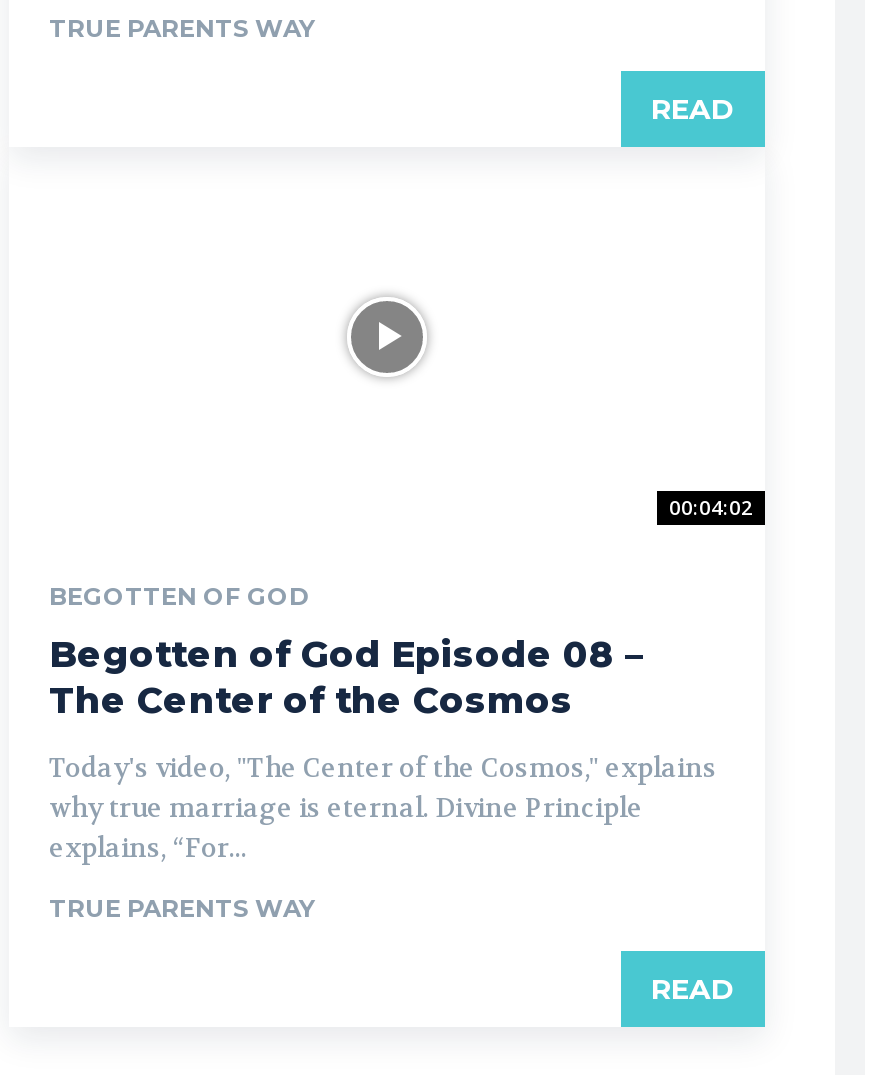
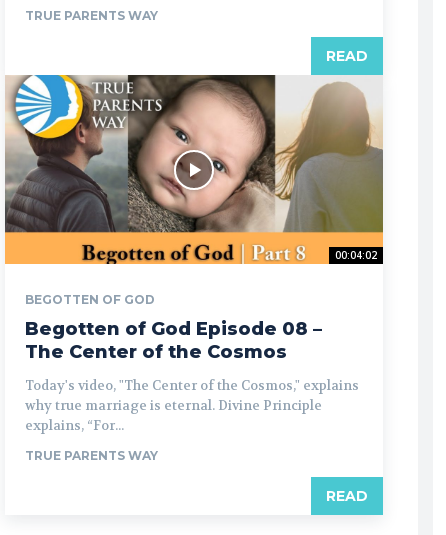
none -> [4,74,384,265] [image]

